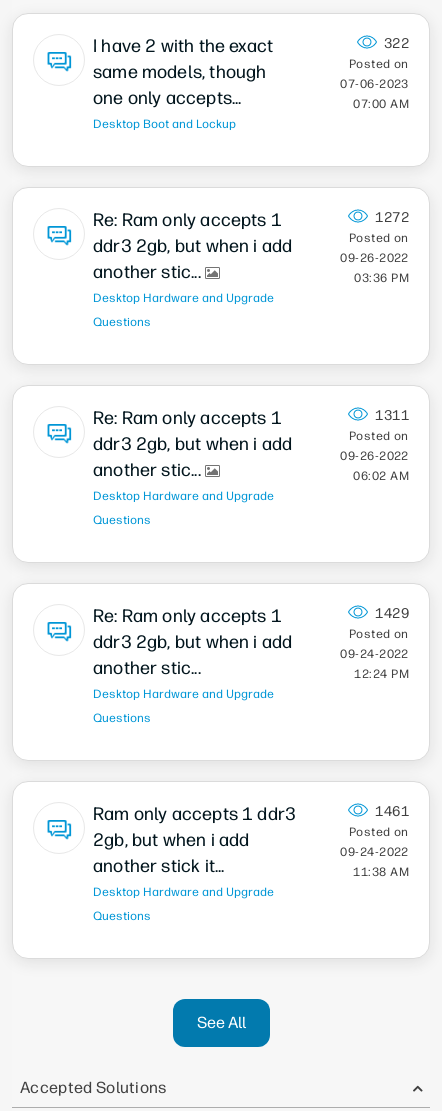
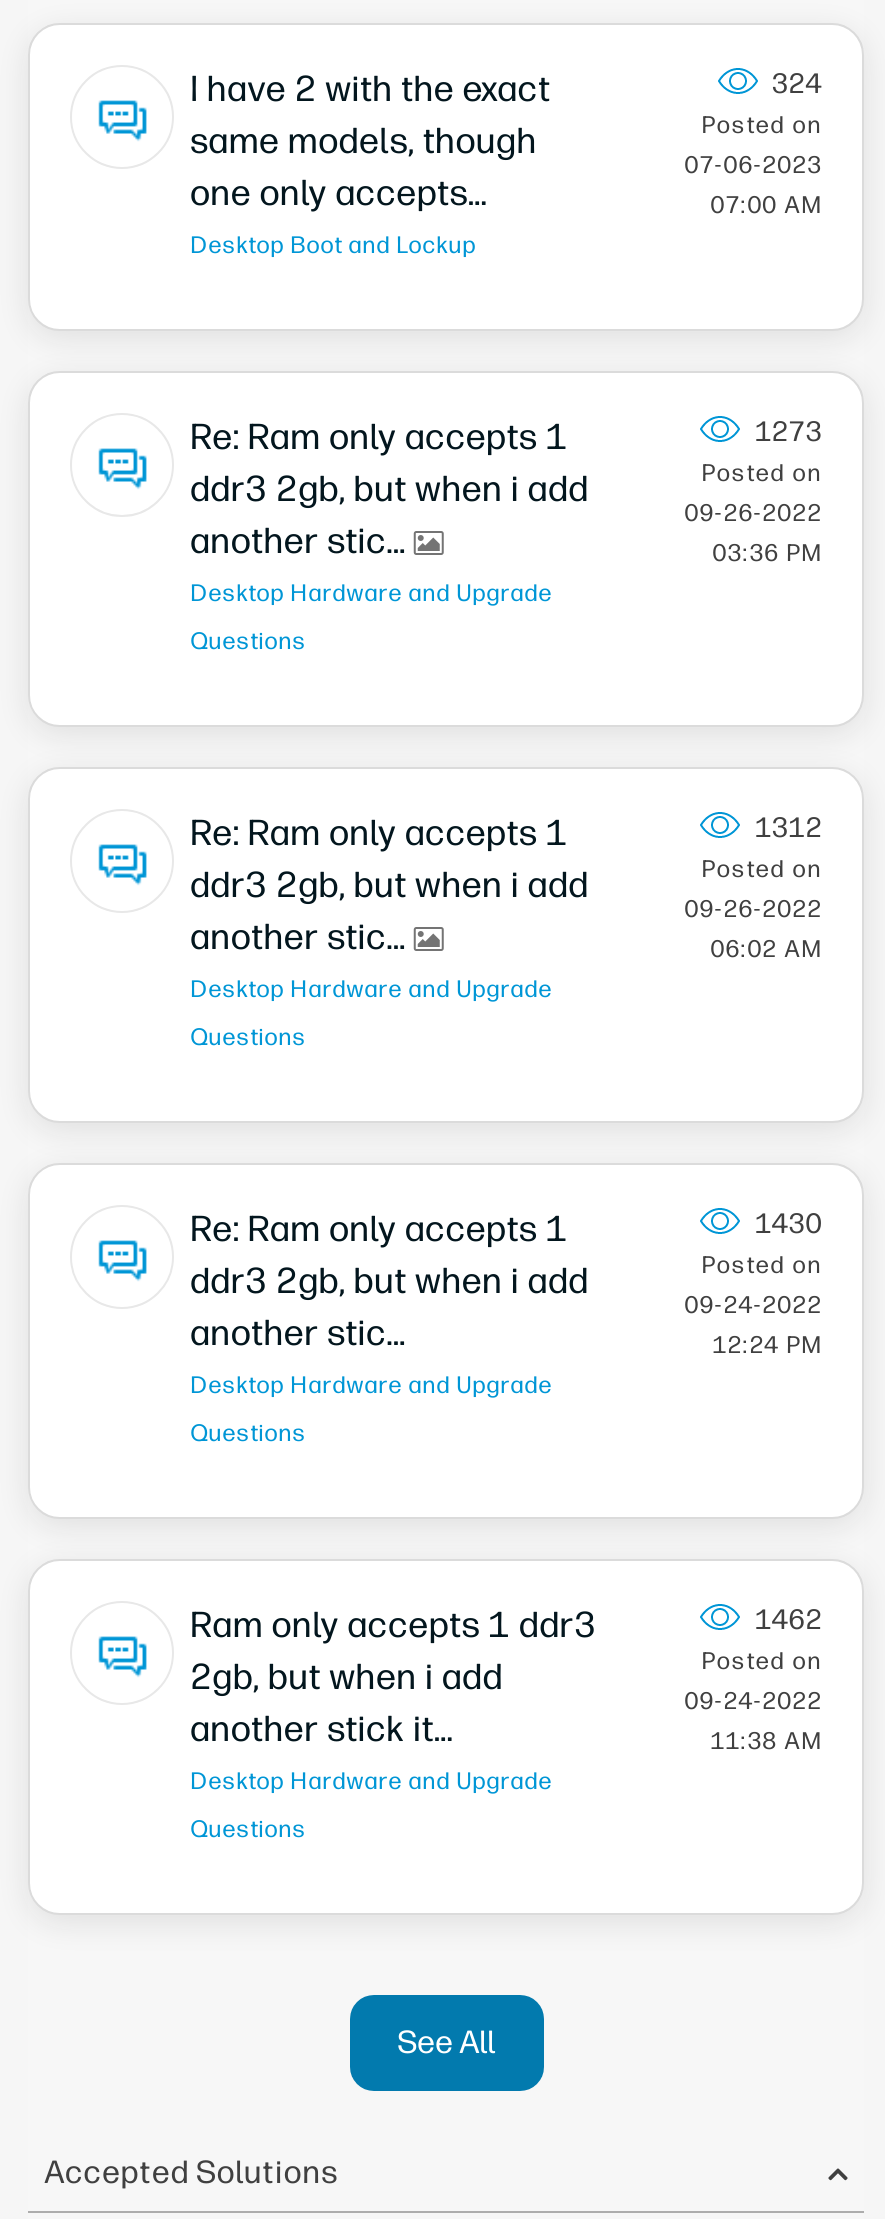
[384,35,409,52] 322 -> [771,67,822,101] 324
[375,209,409,226] 1272 -> [755,415,822,449] 1273
[375,407,409,424] 1311 -> [755,811,822,845] 1312
[375,605,409,622] 1429 -> [755,1207,822,1241] 1430
[375,803,409,820] 1461 -> [755,1603,822,1637] 1462

